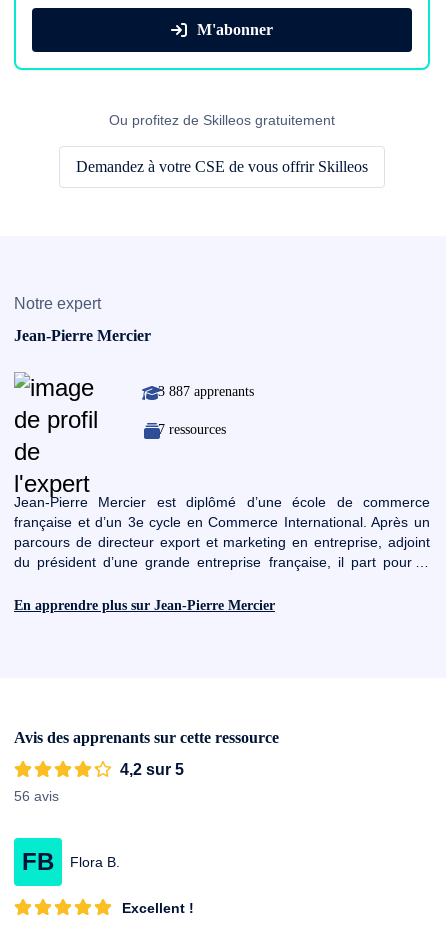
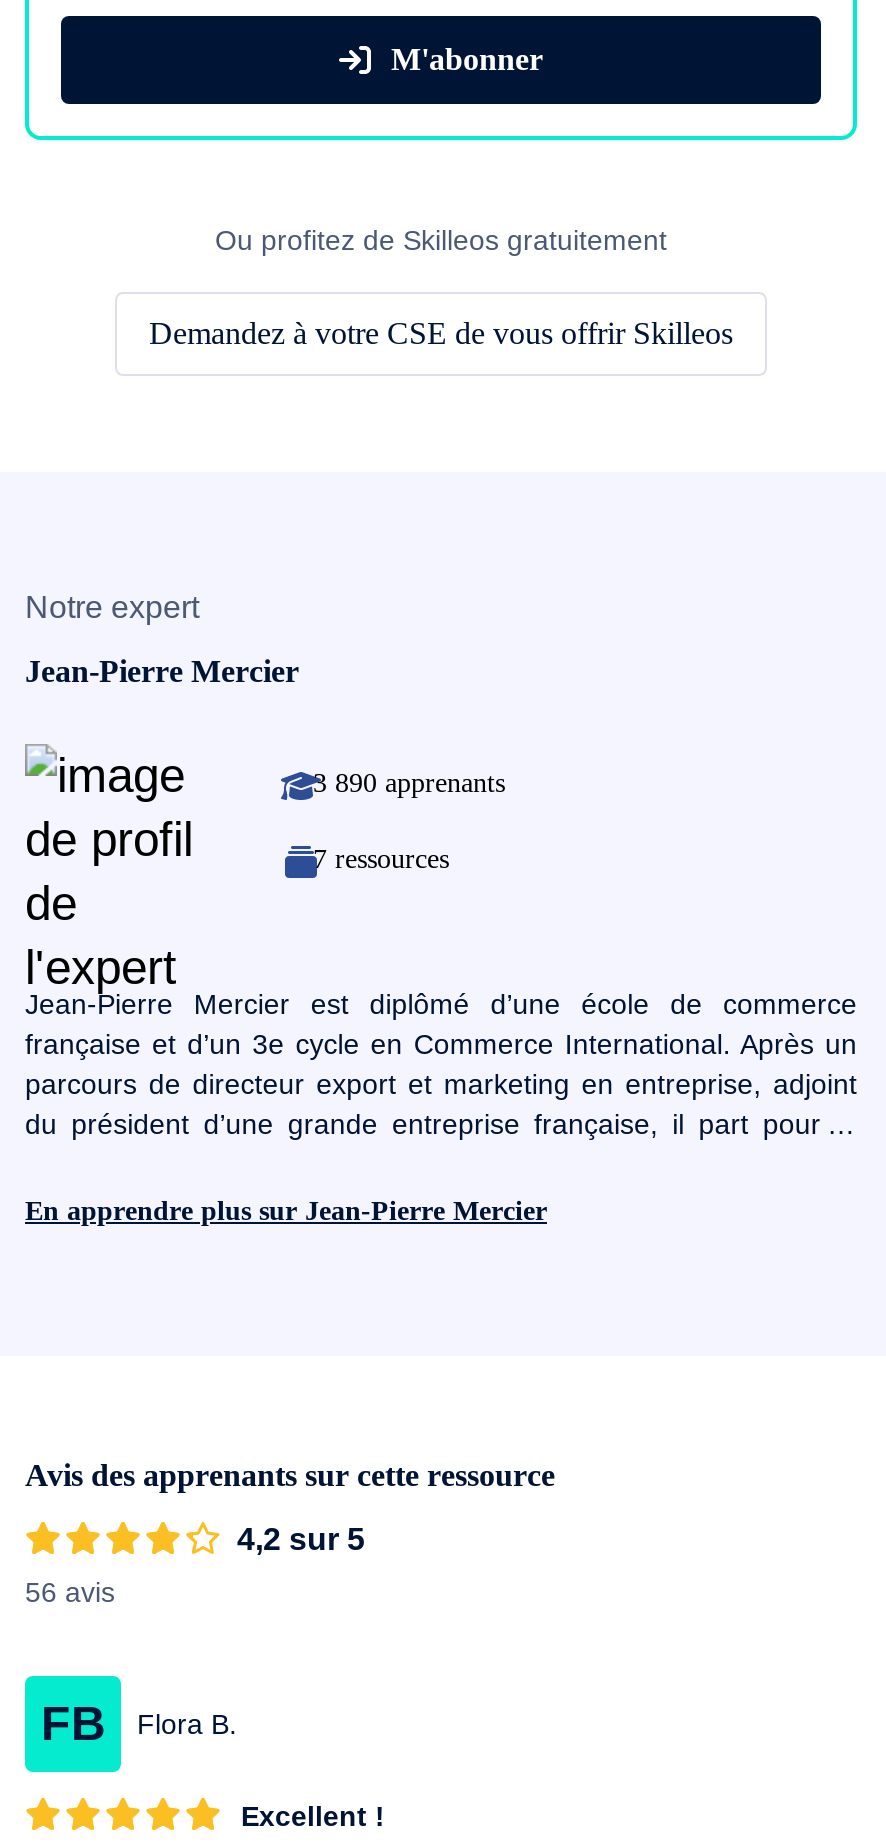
[158,384,254,399] 3 887 apprenants -> [313,768,505,798] 3 890 apprenants

